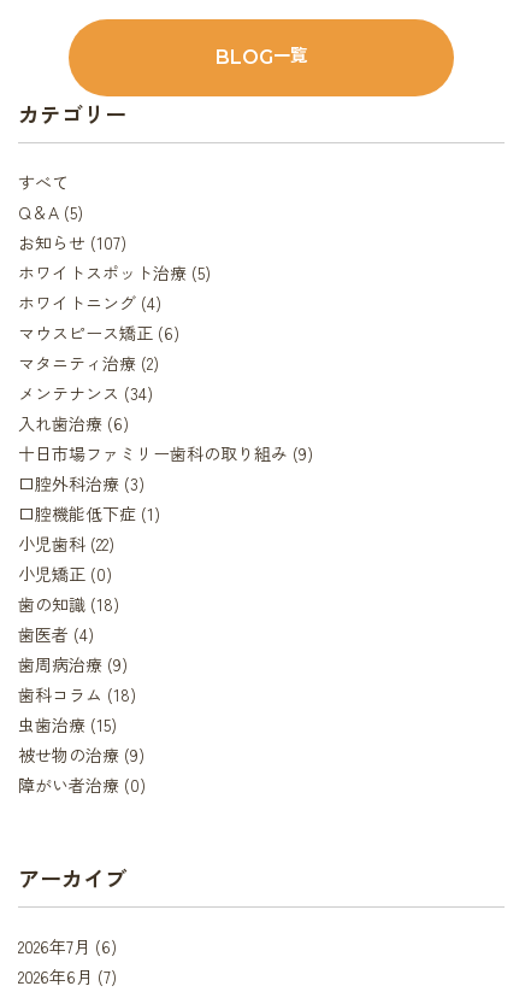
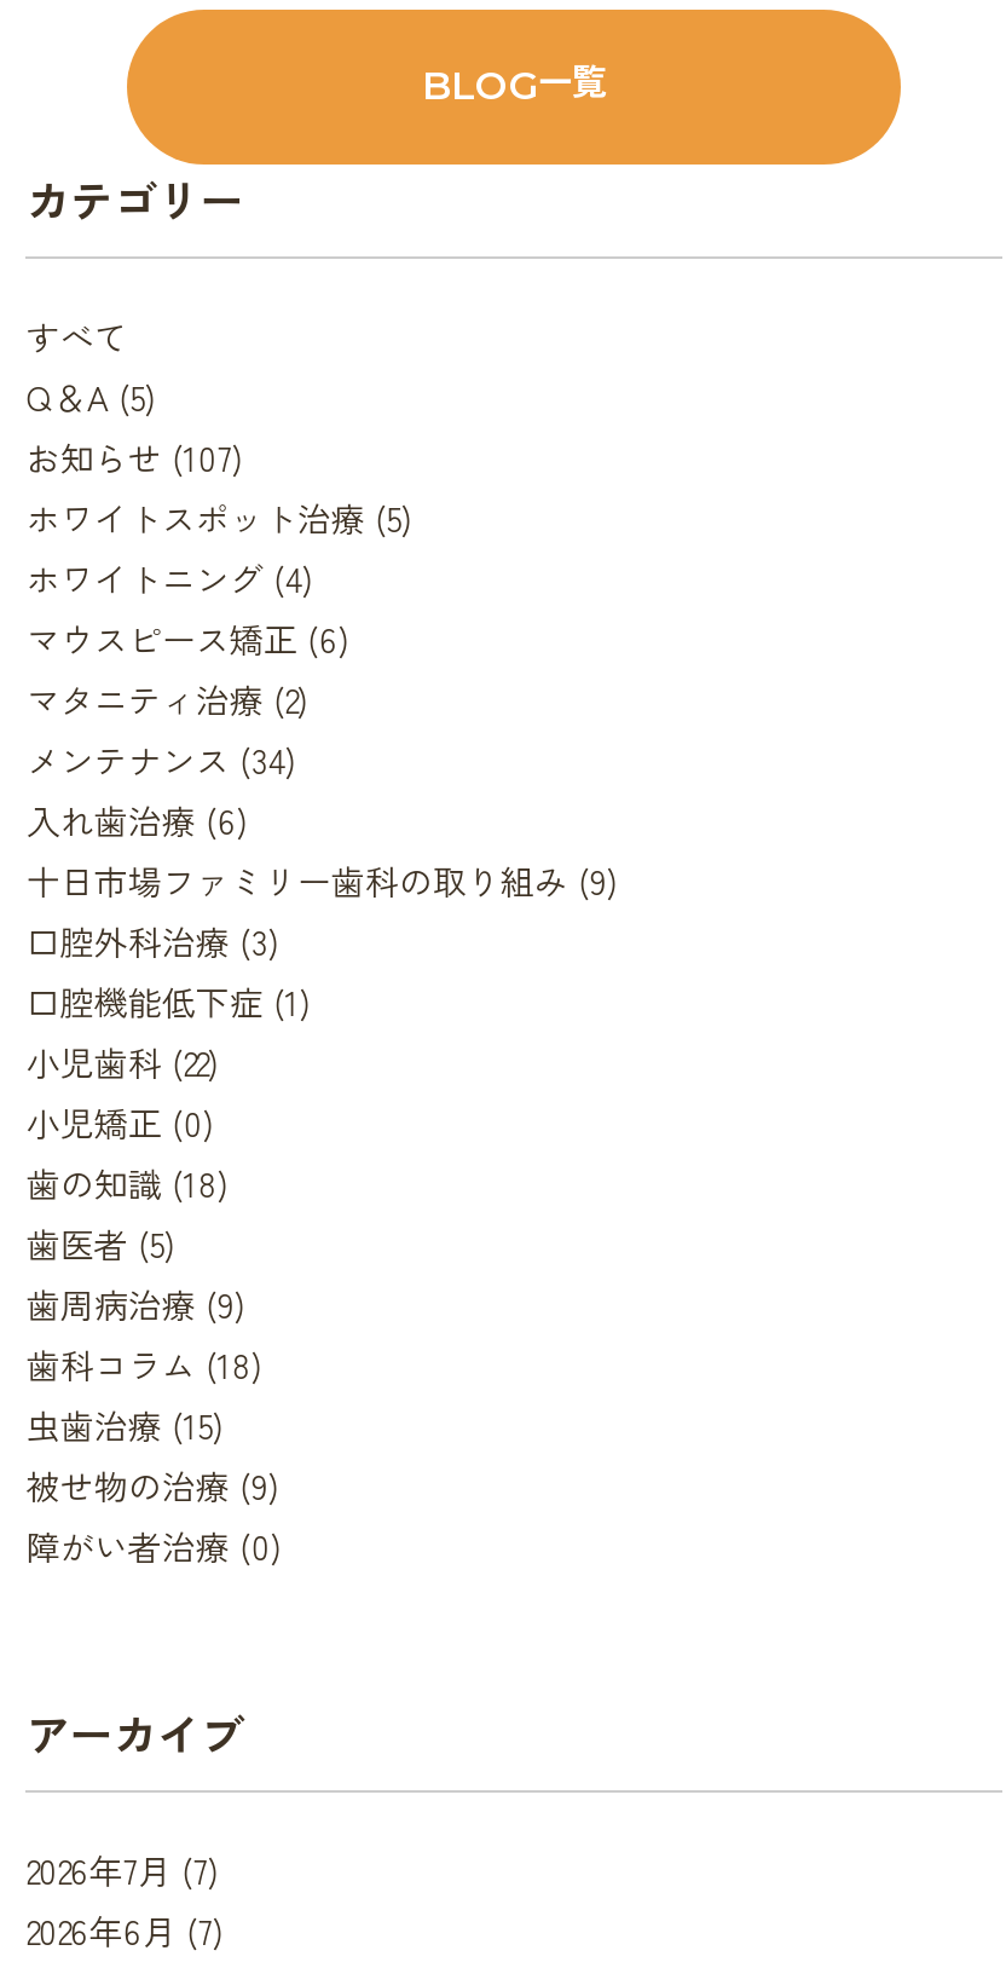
[19,622,94,646] 歯医者 (4) -> [26,1219,176,1267] 歯医者 (5)
[19,934,117,958] 2026年7月(6) -> [26,1845,220,1894] 2026年7月(7)

